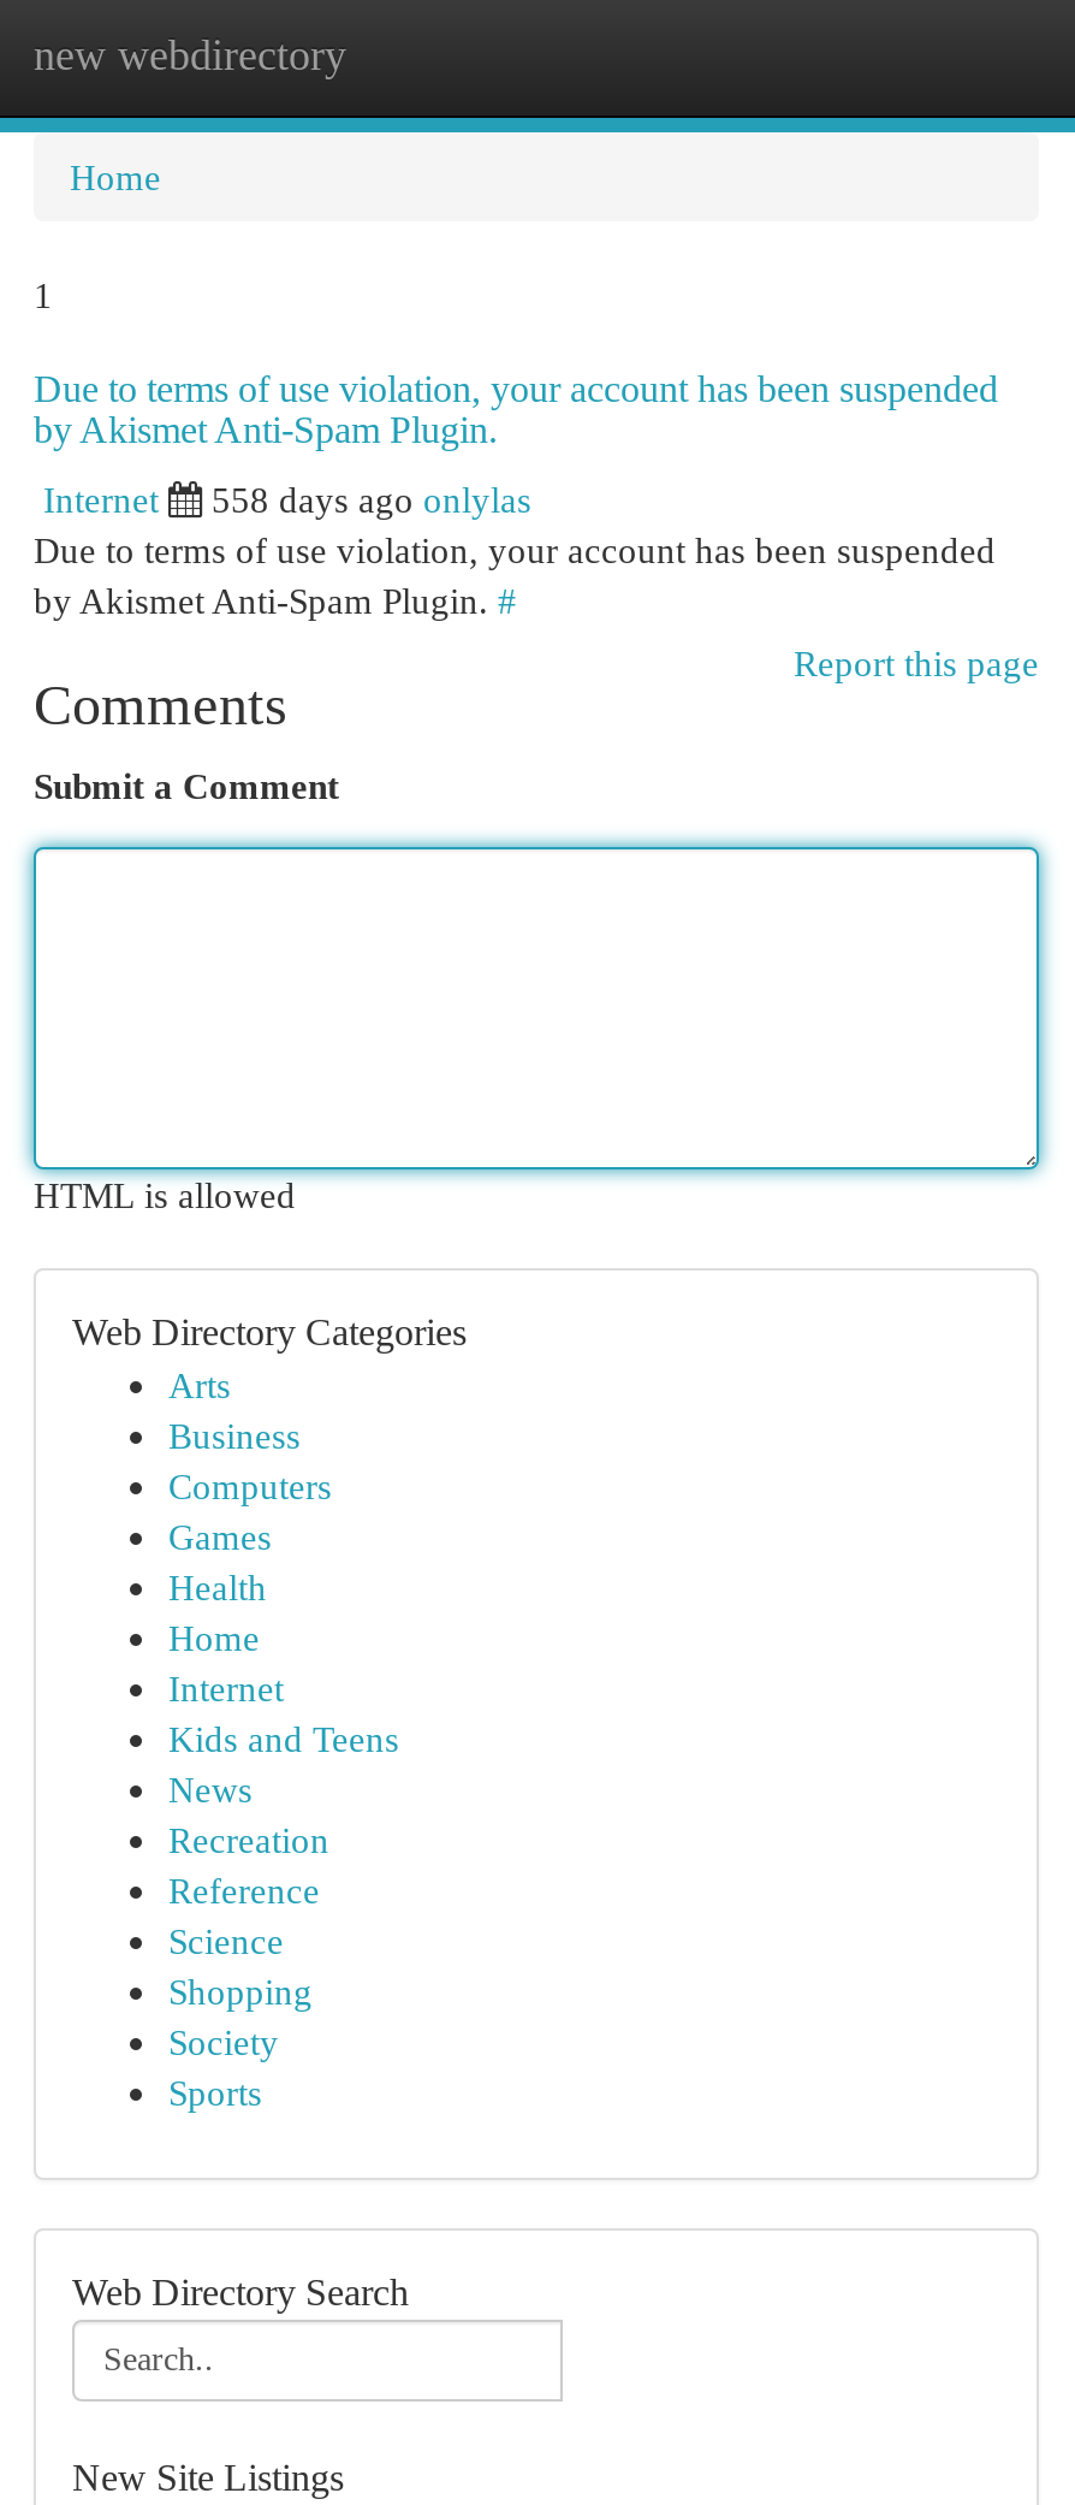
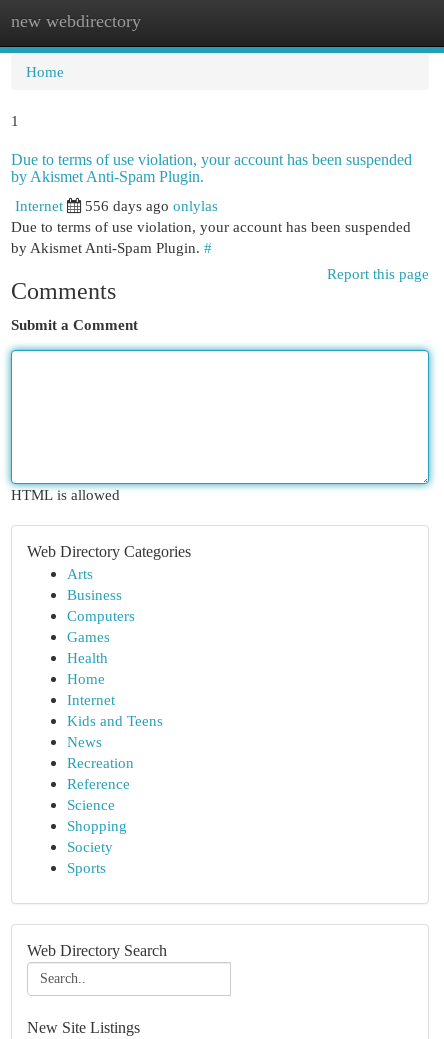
[212,479,531,520] 558 days ago onlylas -> [85,197,218,214] 556 days ago onlylas

